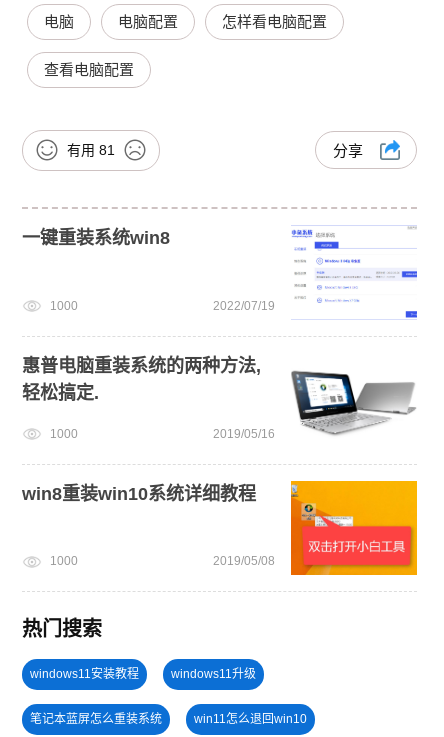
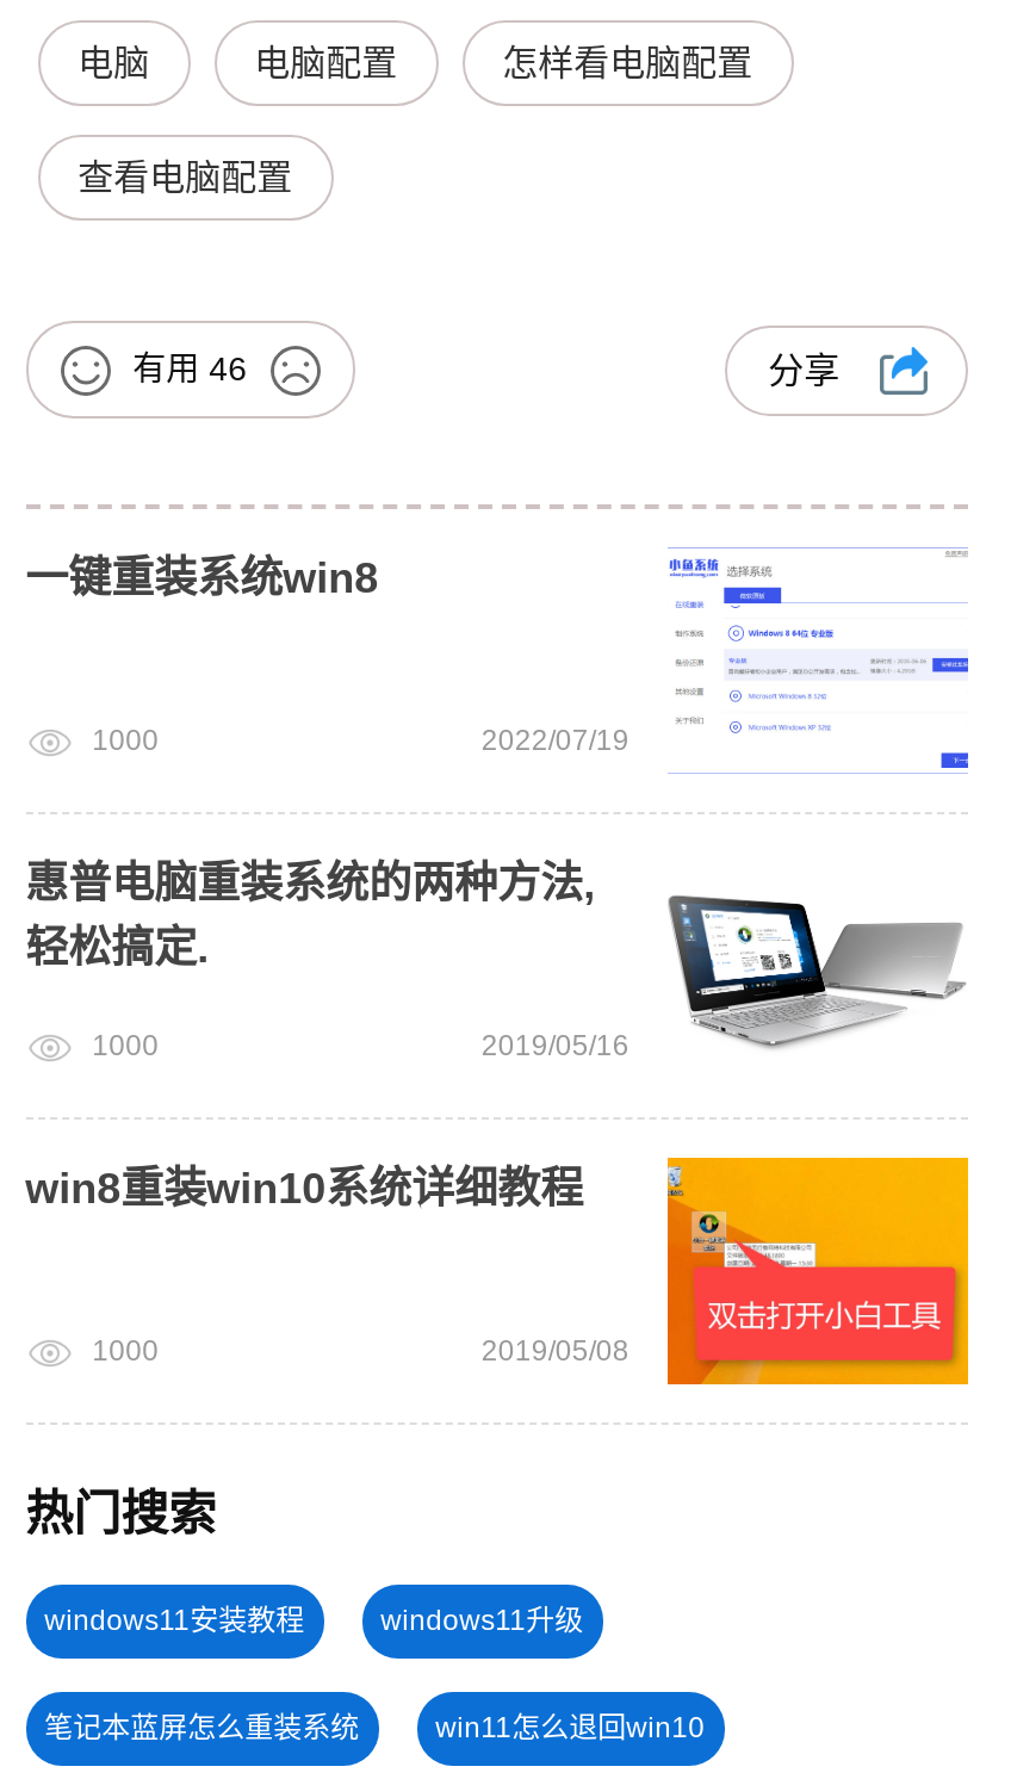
[67,142,115,158] 有用 81 -> [133,351,247,389] 有用 46

